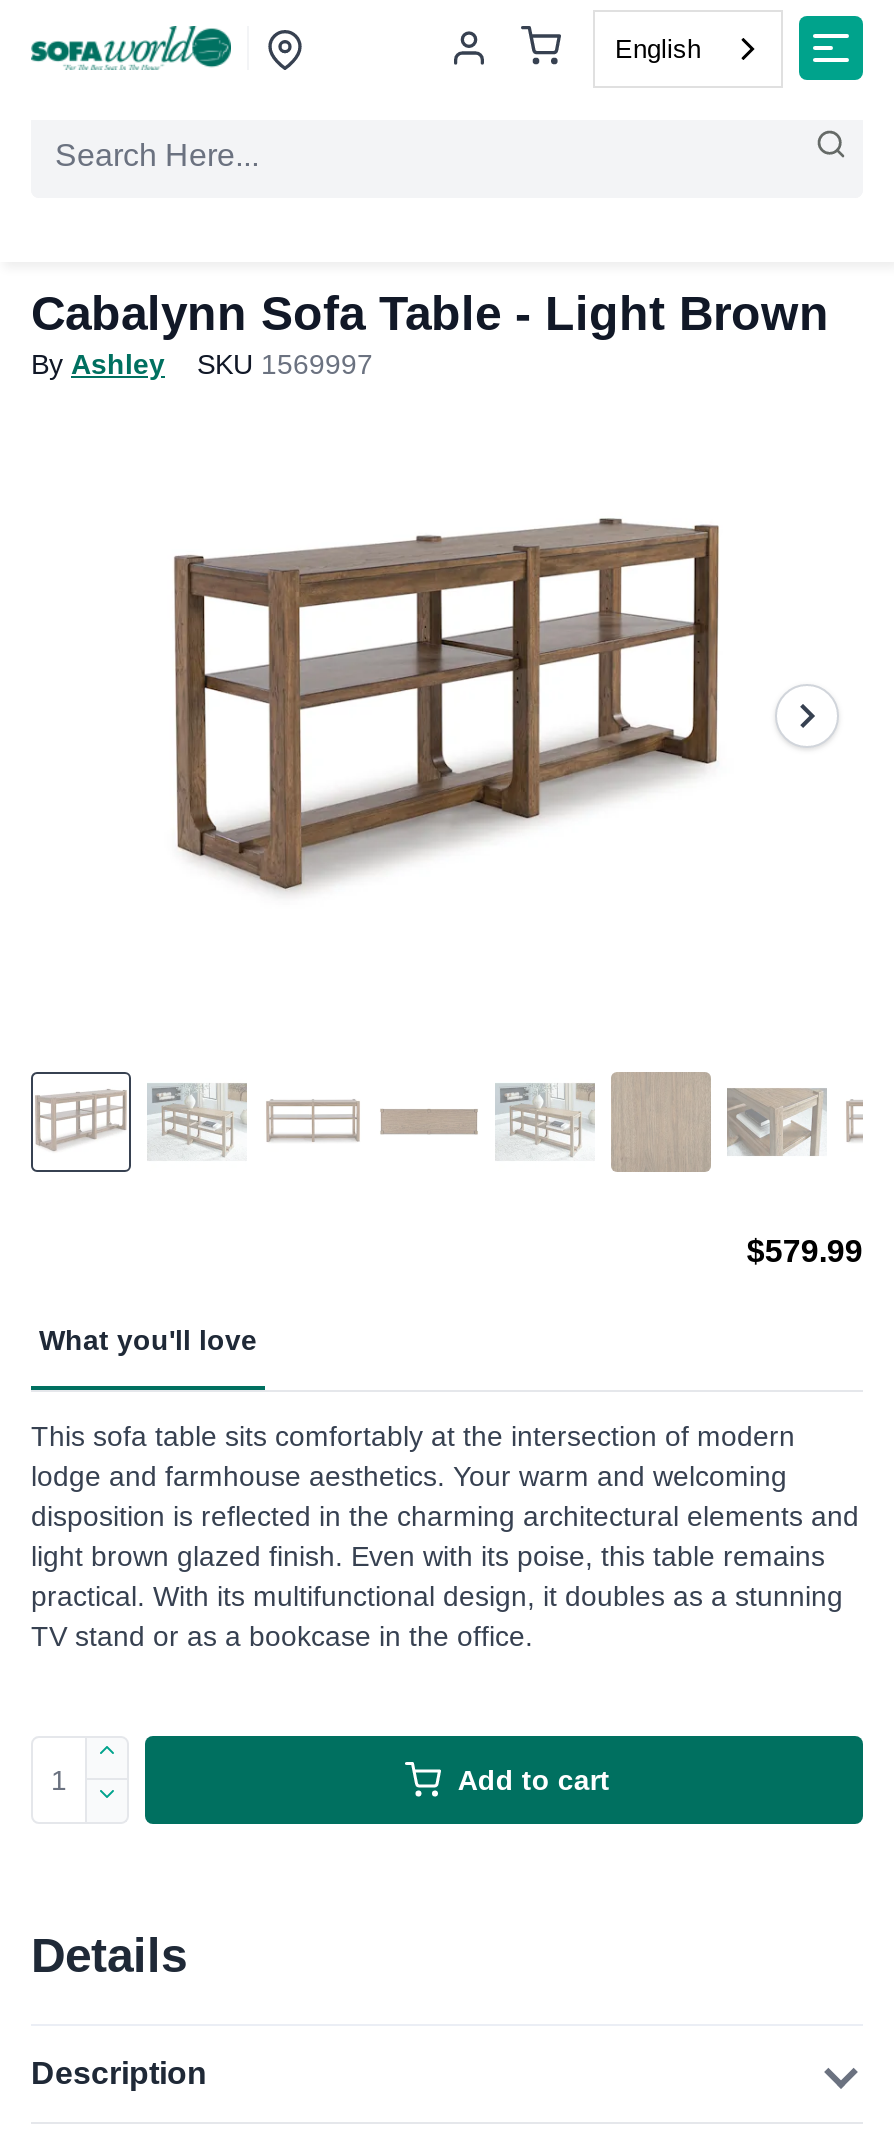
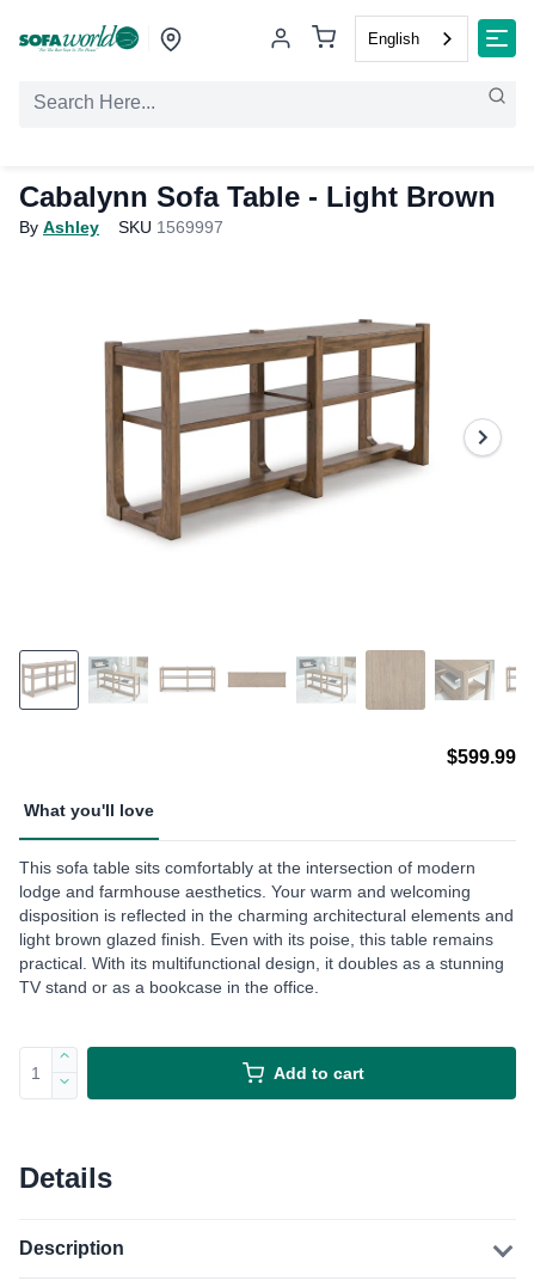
[747,1234,863,1268] $579.99 -> [447,747,516,767] $599.99

